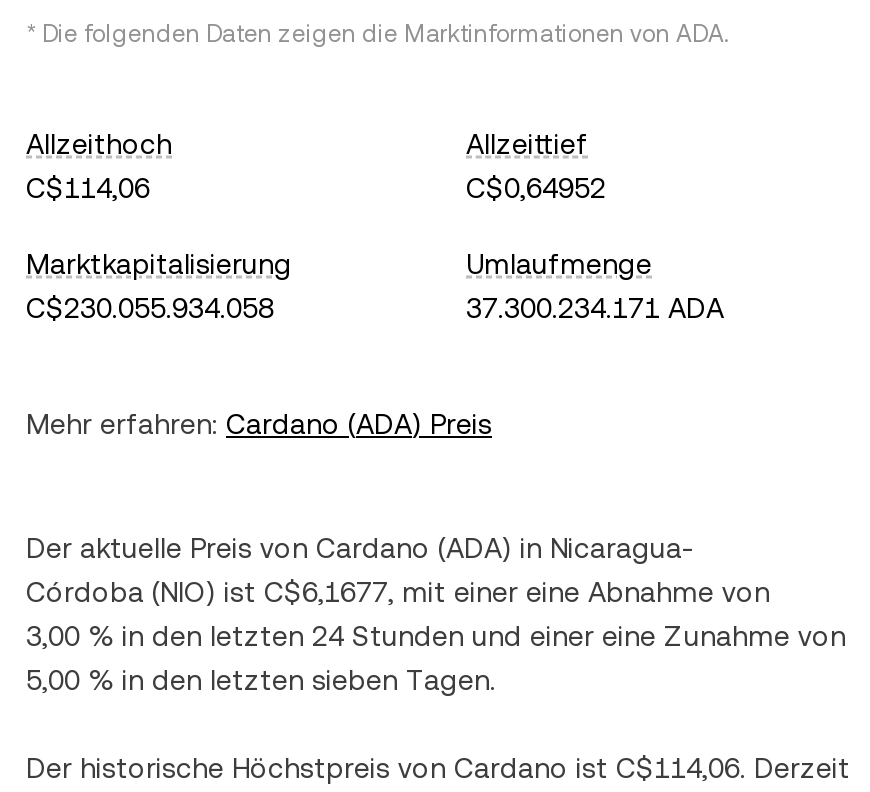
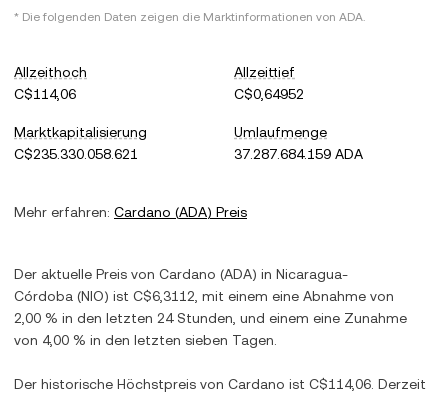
[26,292,274,324] C$230.055.934.058 -> [14,146,138,162] C$235.330.058.621
[466,292,724,324] 37.300.234.171 ADA -> [234,146,363,162] 37.287.684.159 ADA
[26,576,846,696] Córdoba (NIO) ist C$6,1677, mit einer eine Abnahme von | 3,00 % in den letzten 24 Stunden und einer eine Zunahme von | 5,00 % in den letzten sieben Tagen. -> [14,288,407,348] Córdoba (NIO) ist C$6,3112, mit einem eine Abnahme von | 2,00 % in den letzten 24 Stunden, und einem eine Zunahme | von 4,00 % in den letzten sieben Tagen.

